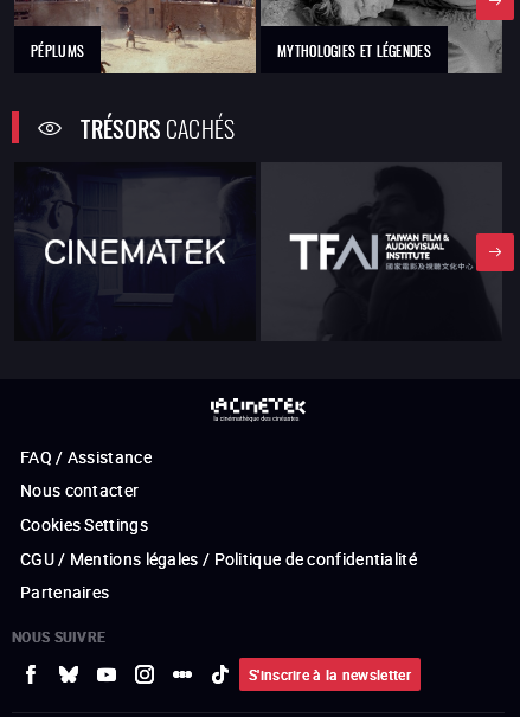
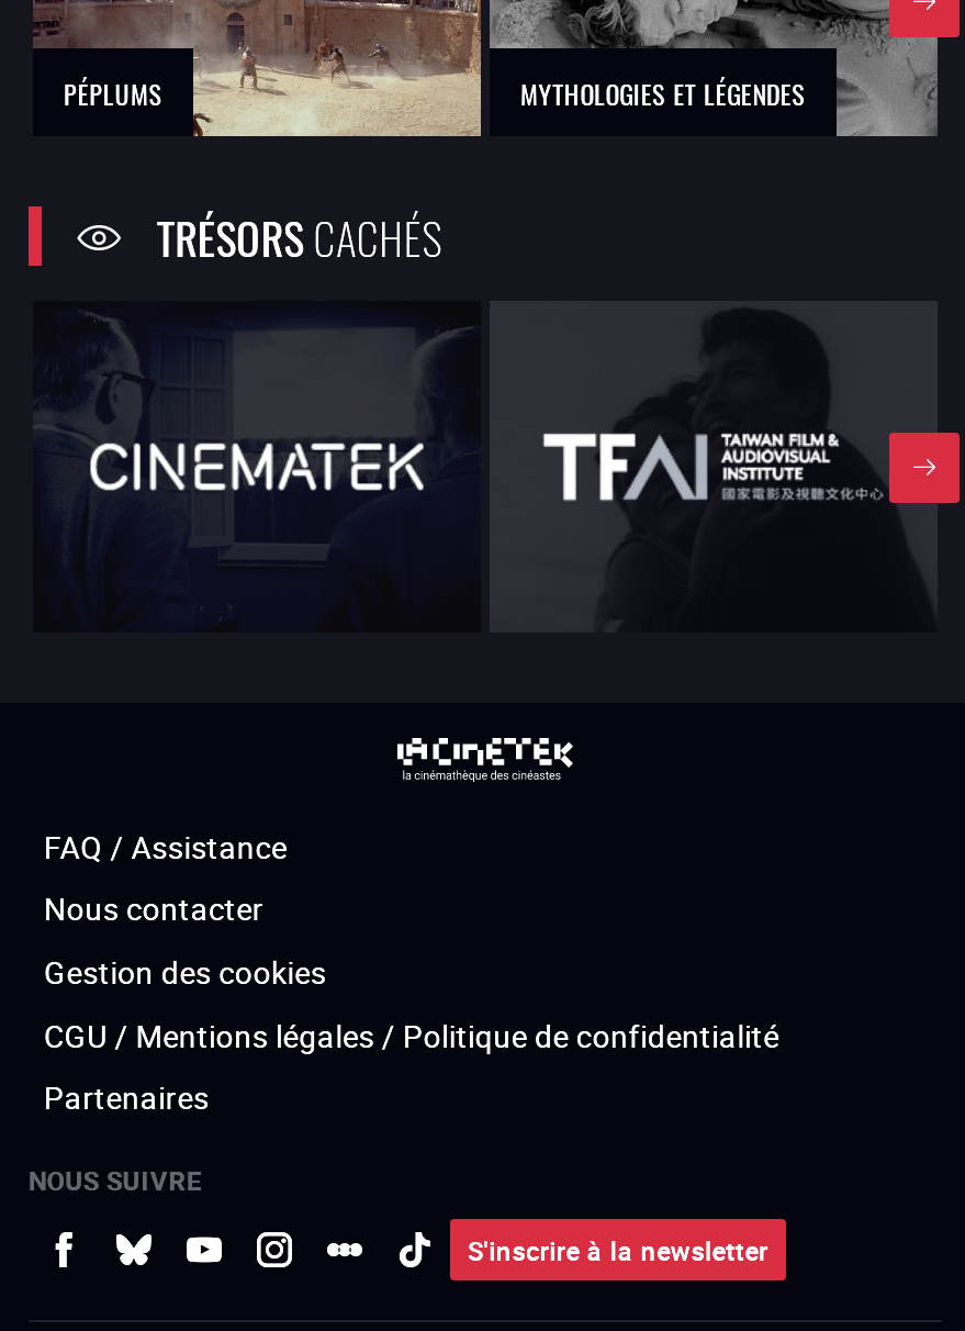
[20,513,148,535] Cookies Settings -> [44,950,326,992] Gestion des cookies

